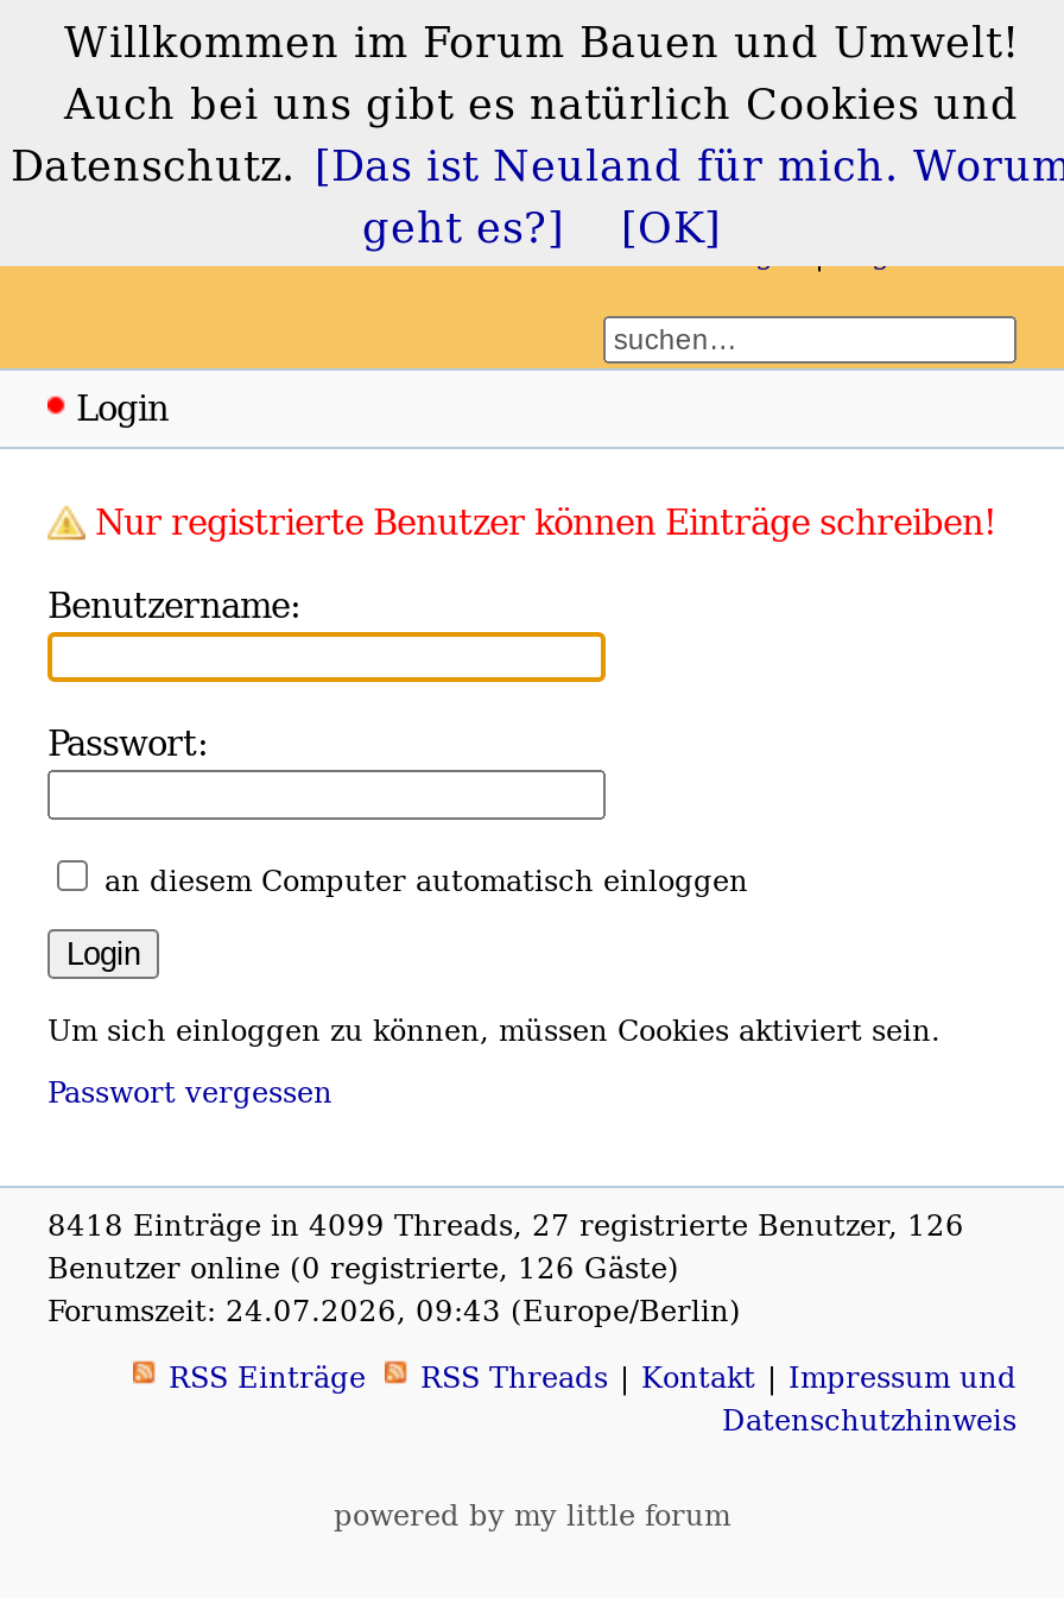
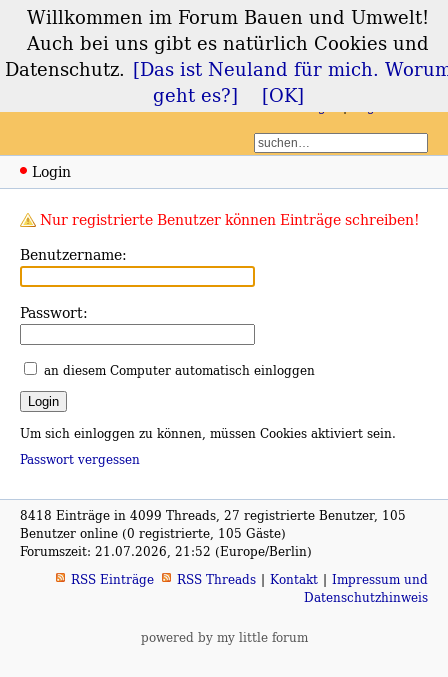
[47,1204,964,1245] 8418 Einträge in 4099 Threads, 27 registrierte Benutzer, 126 -> [20,507,406,524] 8418 Einträge in 4099 Threads, 27 registrierte Benutzer, 105
[47,1247,679,1288] Benutzer online (0 registrierte, 126 Gäste) -> [20,525,286,542] Benutzer online (0 registrierte, 105 Gäste)
[47,1290,741,1330] Forumszeit: 24.07.2026, 09:43 (Europe/Berlin) -> [20,543,312,560] Forumszeit: 21.07.2026, 21:52 (Europe/Berlin)

